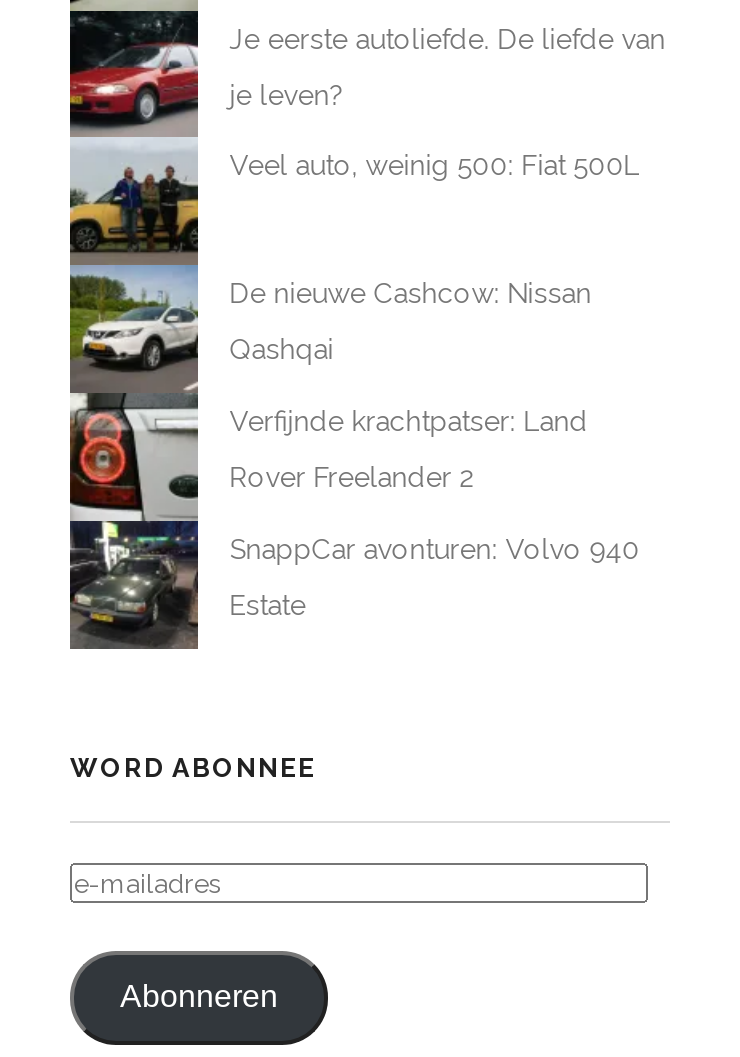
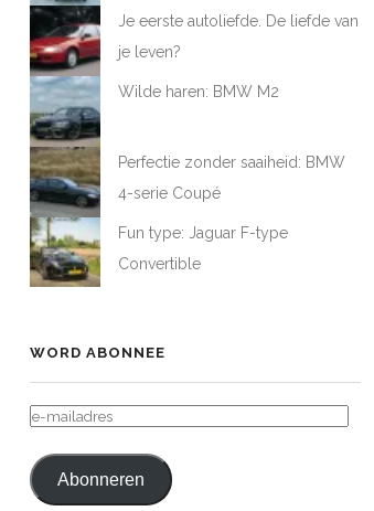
[68,136,640,650] [image] | Veel auto, weinig 500: Fiat 500L -> [30,76,279,287] [image] | Wilde haren: BMW M2
[230,277,640,621] De nieuwe Cashcow: Nissan | Qashqai | Verfijnde krachtpatser: Land | Rover Freelander 2 | SnappCar avonturen: Volvo 940 | Estate -> [118,153,345,272] Perfectie zonder saaiheid: BMW | 4-serie Coupé | Fun type: Jaguar F-type | Convertible

